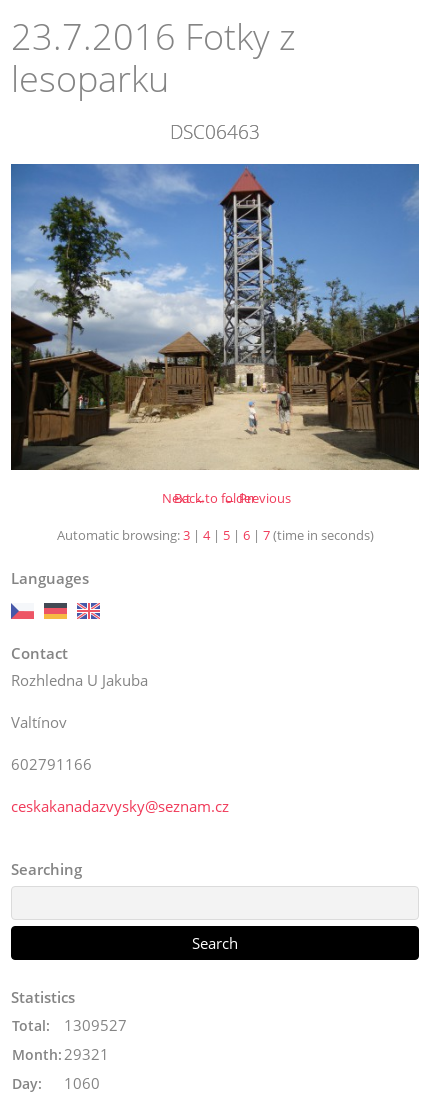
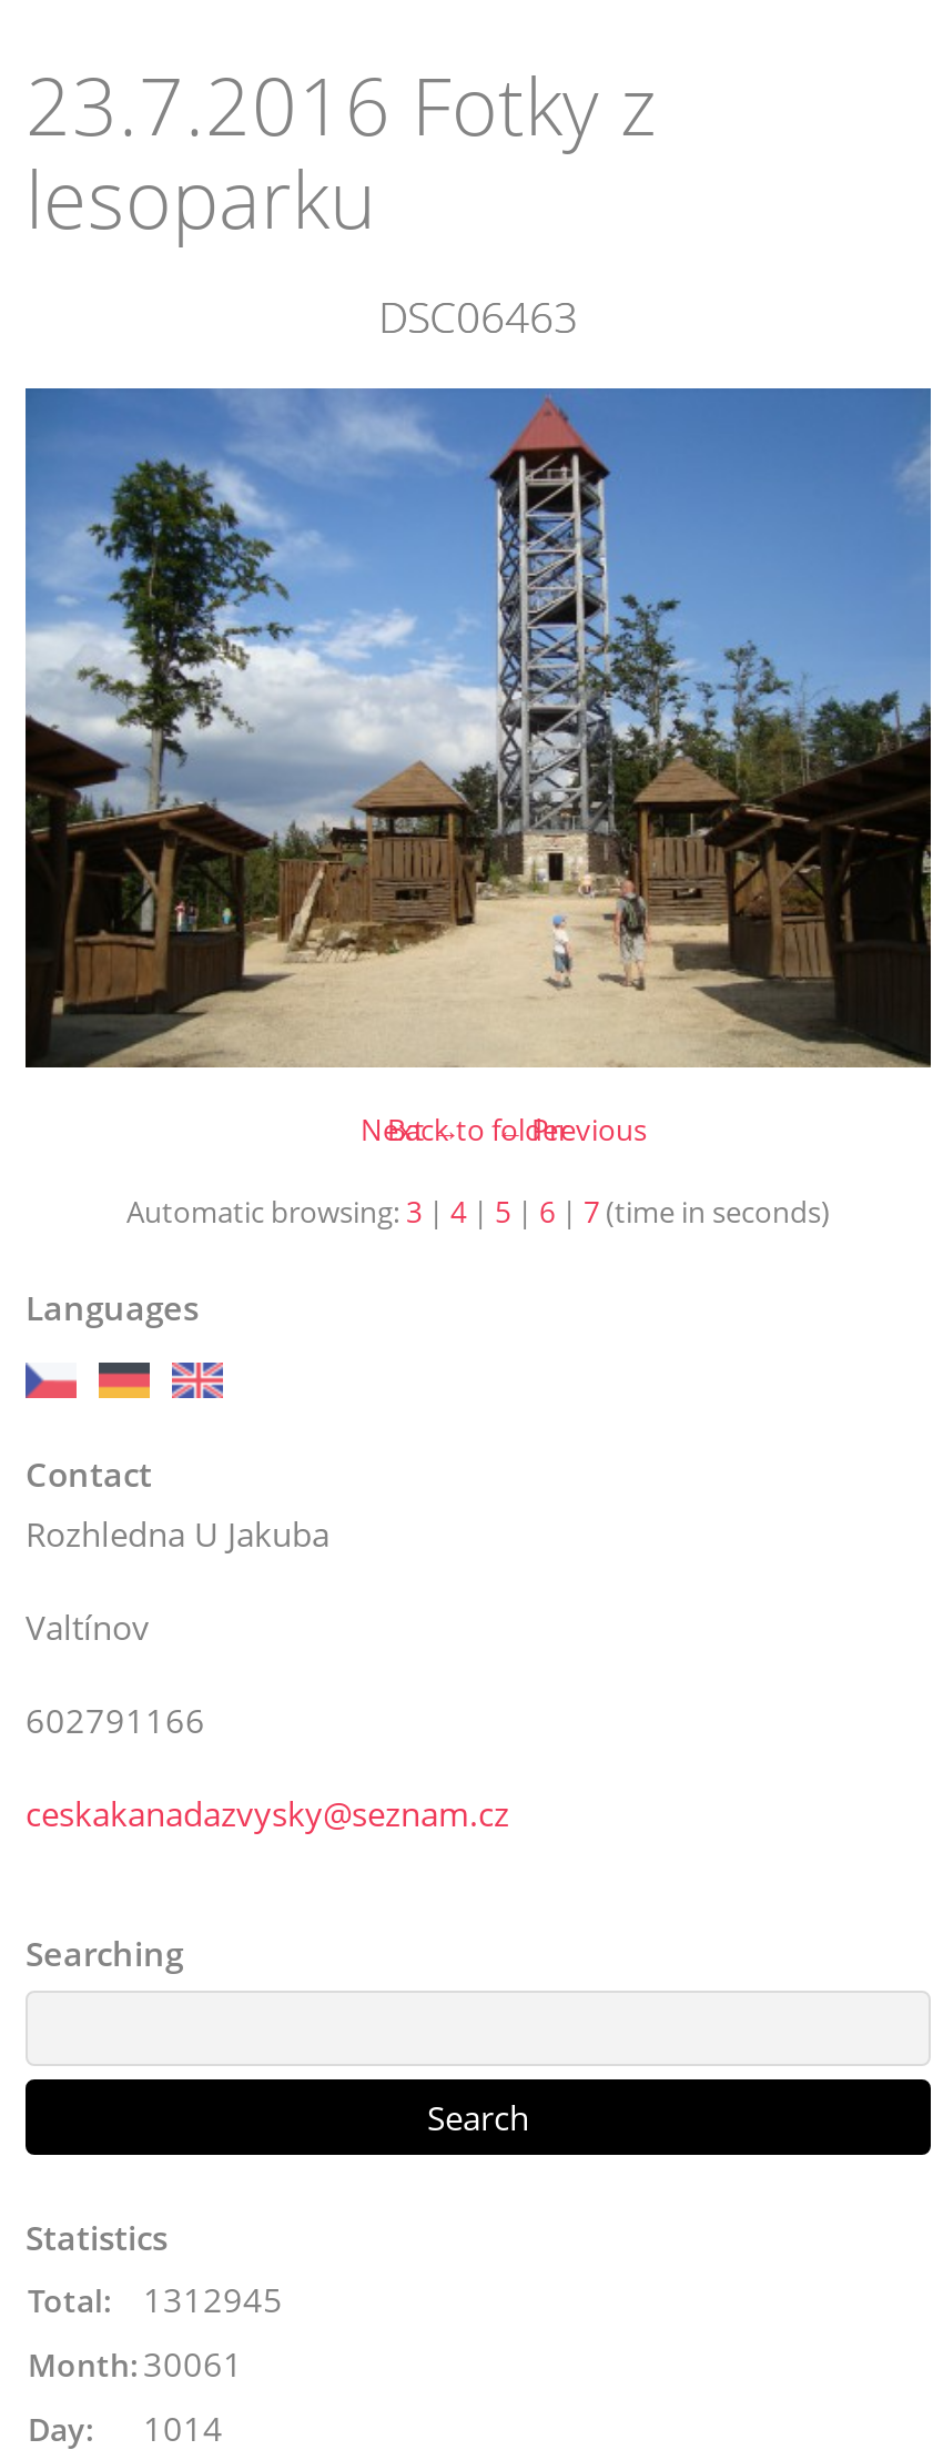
[12,1014,127,1034] Total: 1309527 -> [28,2276,283,2320] Total: 1312945
[12,1043,109,1063] Month: 29321 -> [28,2340,243,2385] Month: 30061
[12,1072,100,1092] Day: 1060 -> [28,2405,223,2449] Day: 1014

